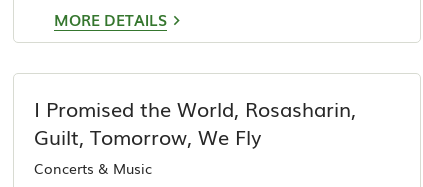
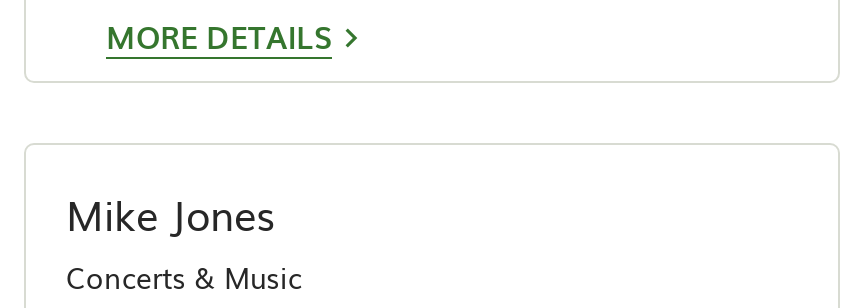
[34,93,356,151] I Promised the World, Rosasharin, | Guilt, Tomorrow, We Fly -> [66,183,276,243] Mike Jones

